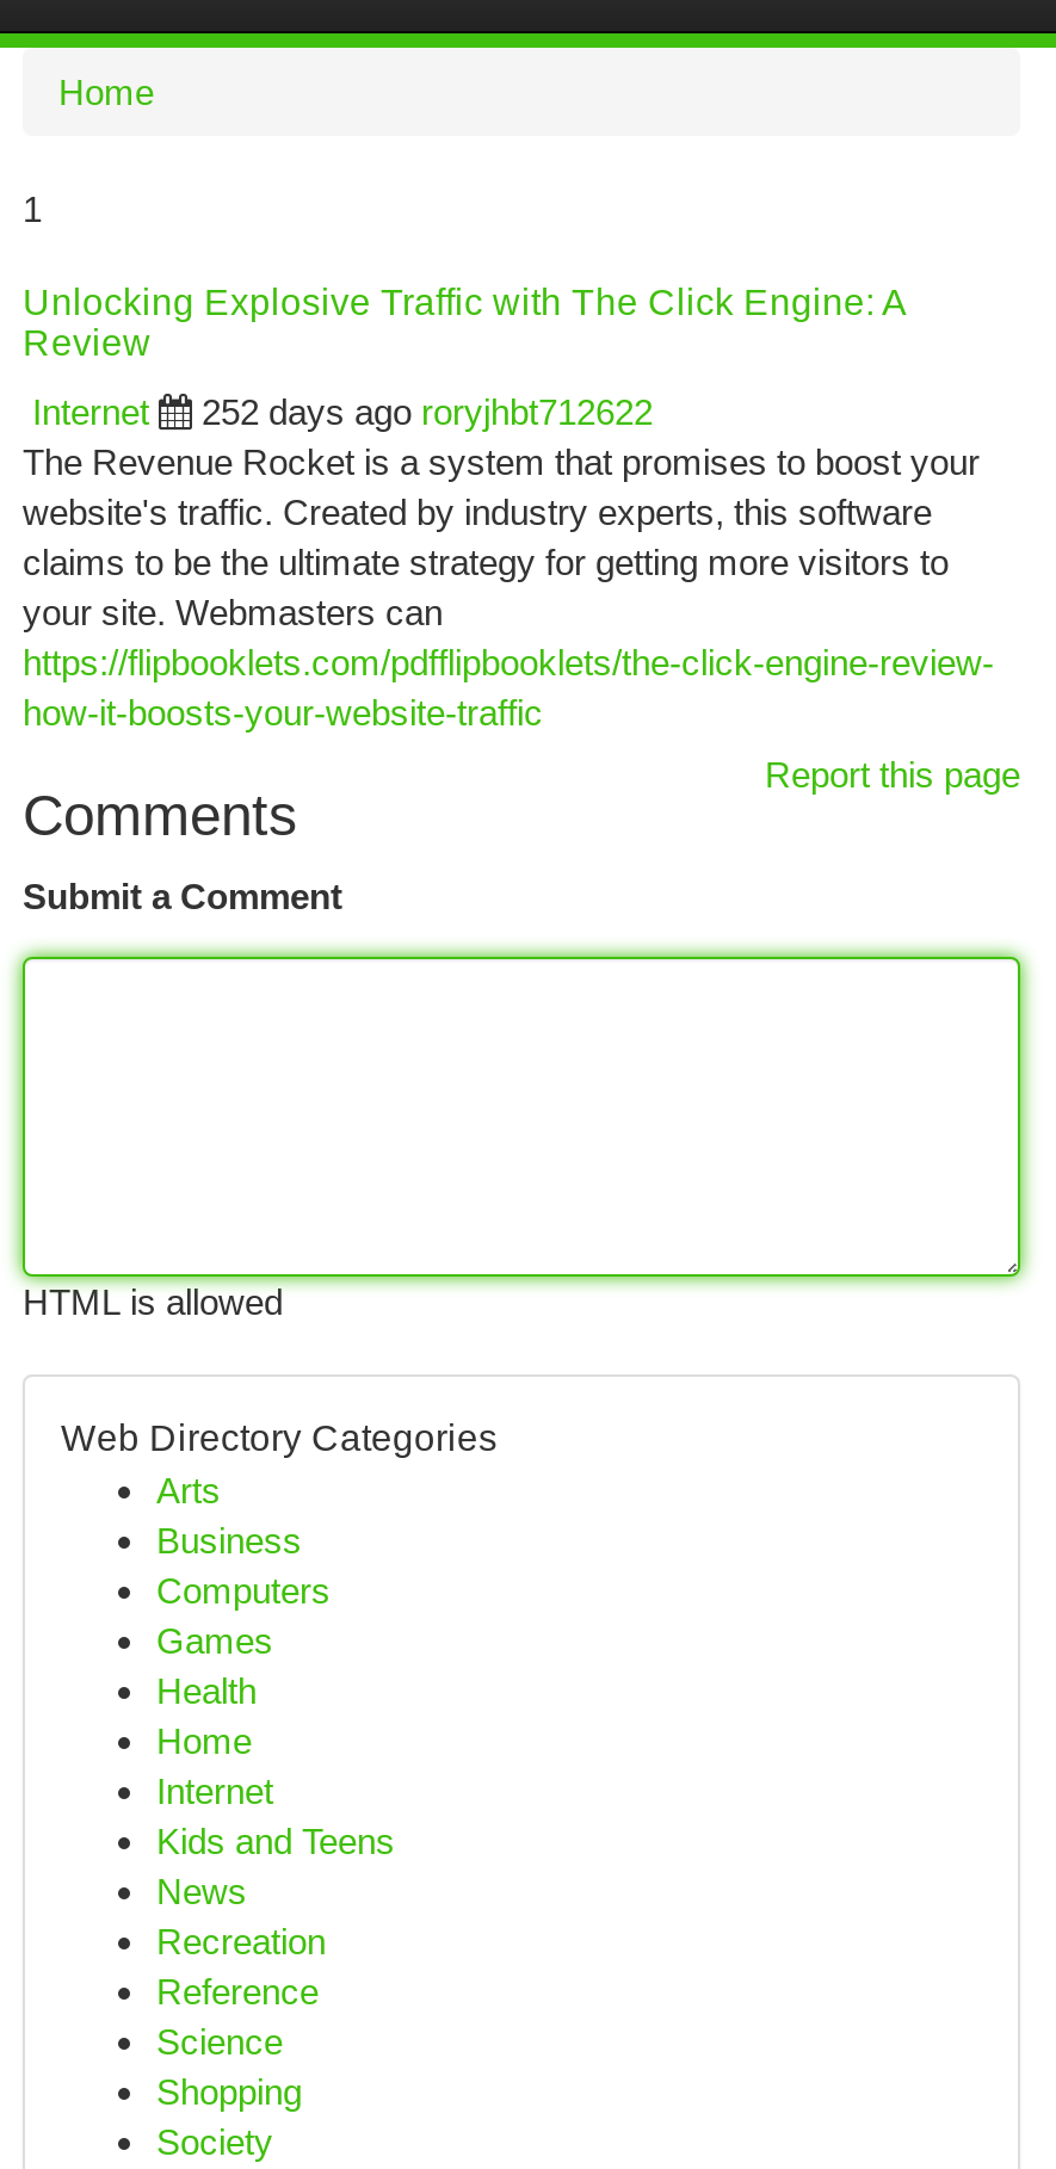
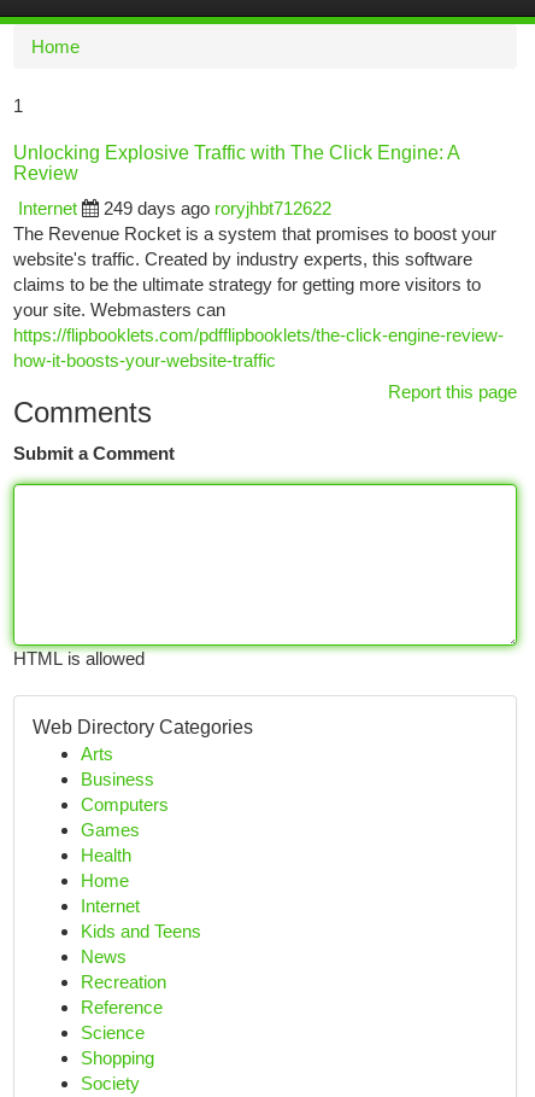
[202,391,653,432] 252 days ago roryjhbt712622 -> [104,198,331,218] 249 days ago roryjhbt712622

